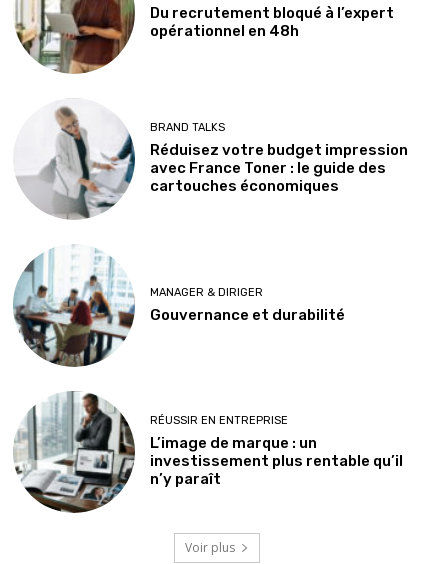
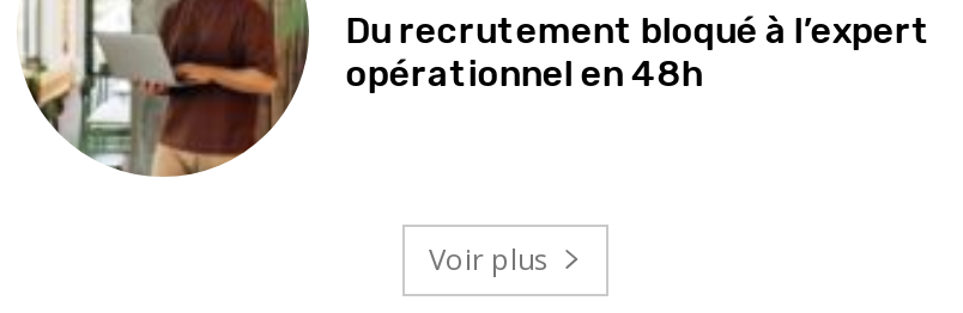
[22,105,408,220] [image] | BRAND TALKS | Réduisez votre budget impression | avec France Toner : le guide des | cartouches économiques -> none
[12,244,345,368] [image] | MANAGER & DIRIGER | Gouvernance et durabilité -> none
[15,390,403,514] [image] | RÉUSSIR EN ENTREPRISE | L’image de marque : un | investissement plus rentable qu’il | n’y paraît -> none

